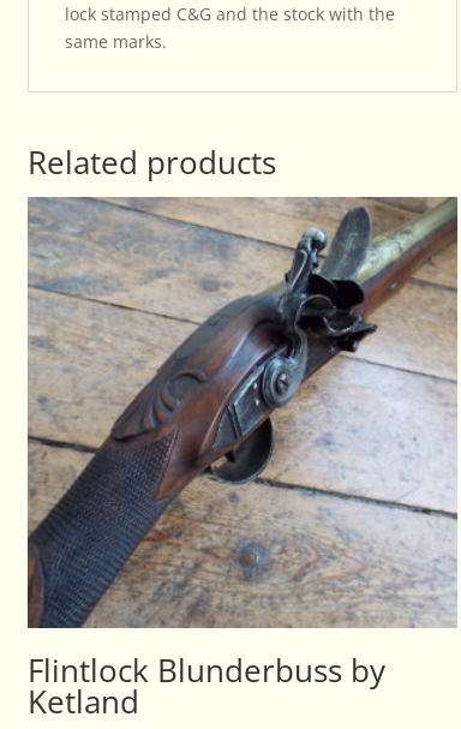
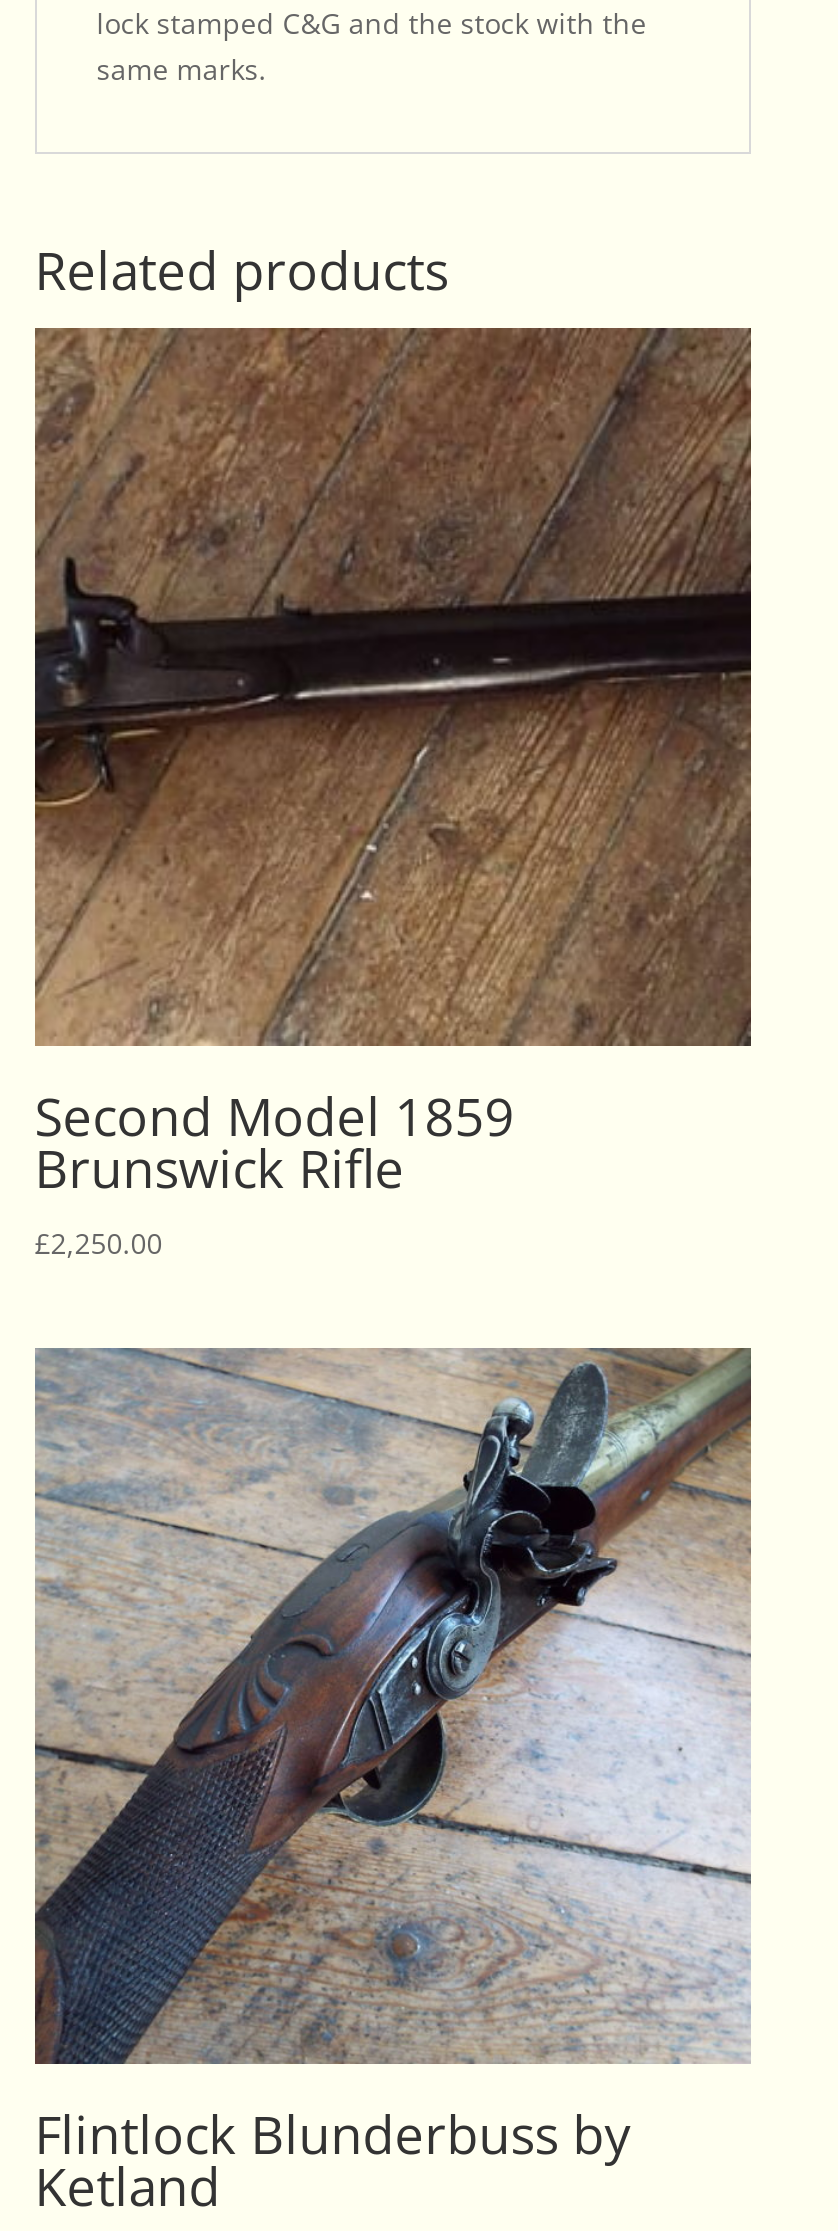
none -> [33,326,753,1261] [image] | Second Model 1859 | Brunswick Rifle | £2,250.00

